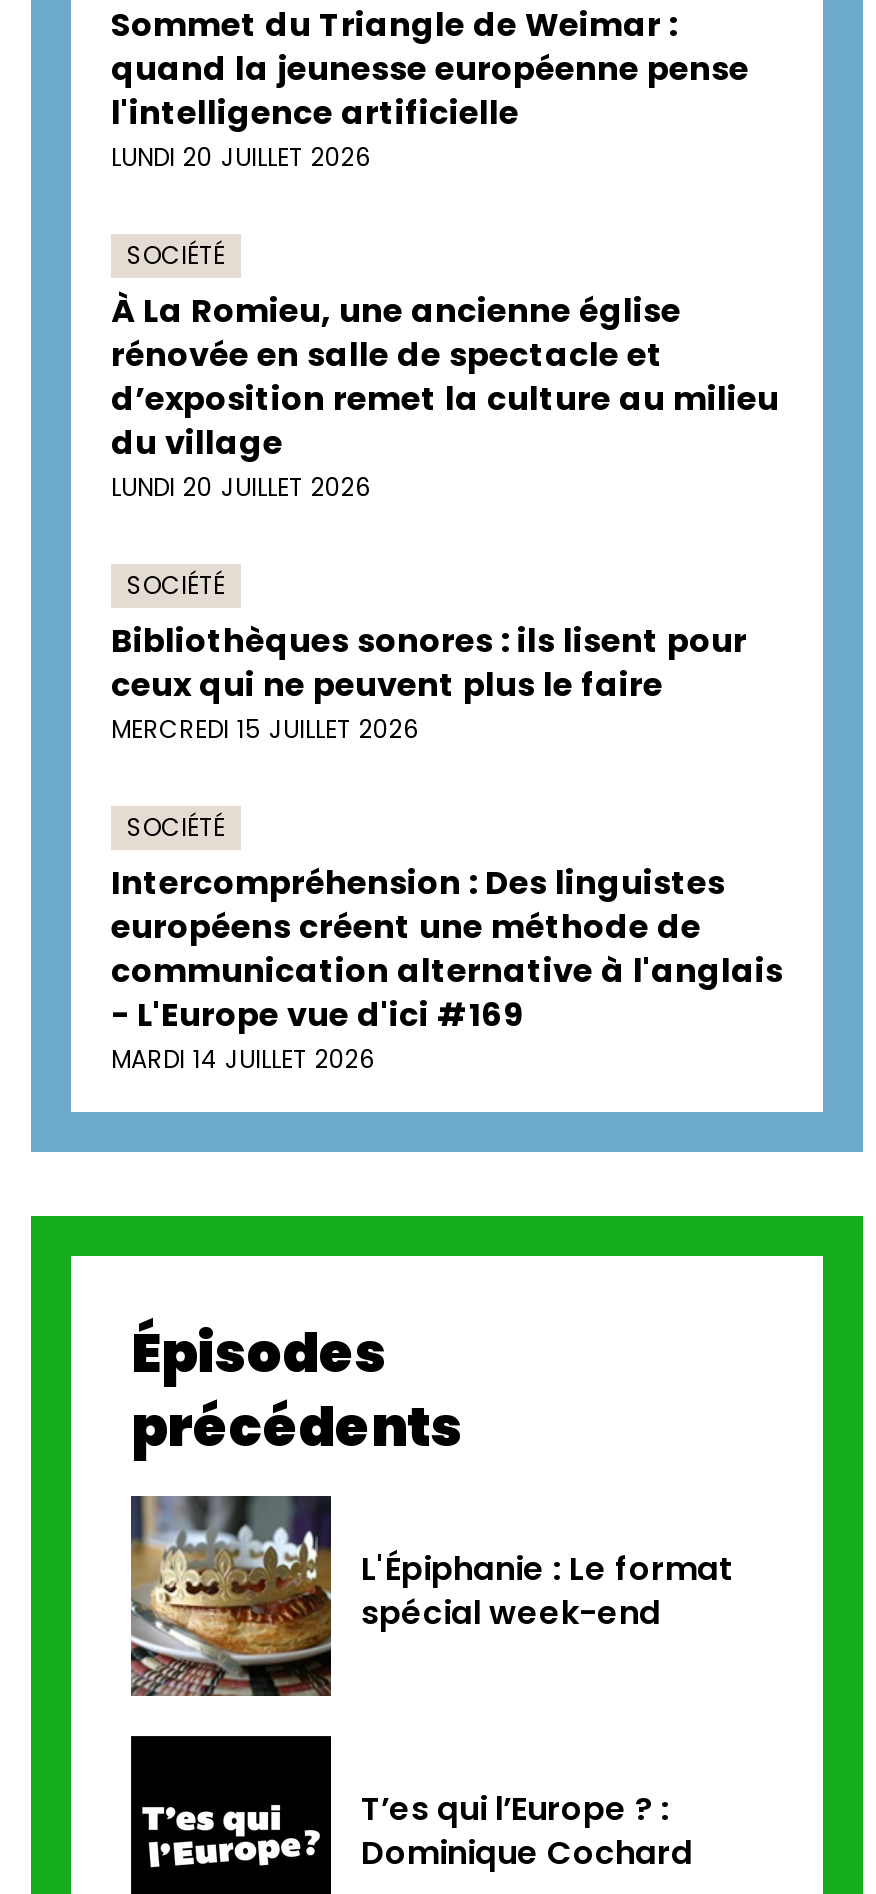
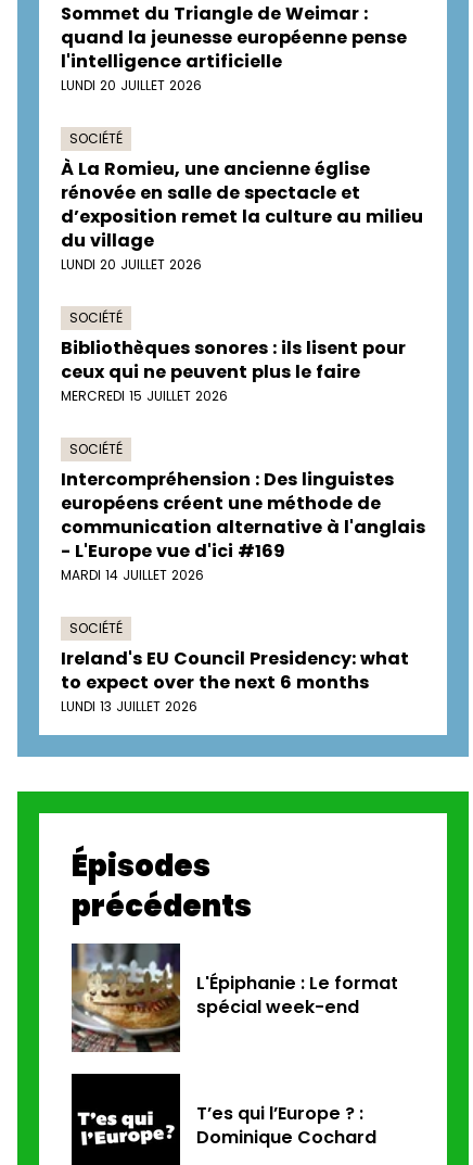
none -> [61,619,409,716] SOCIÉTÉ | Ireland's EU Council Presidency: what | to expect over the next 6 months | LUNDI 13 JUILLET 2026

